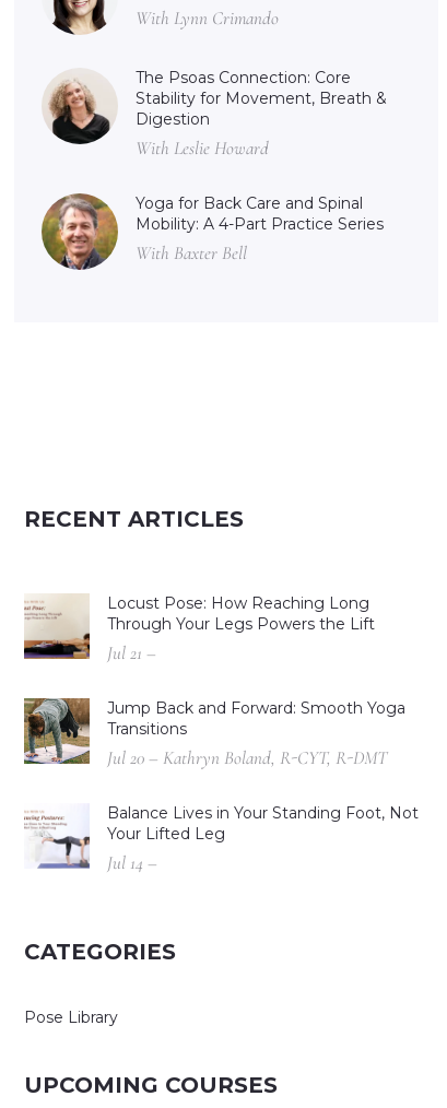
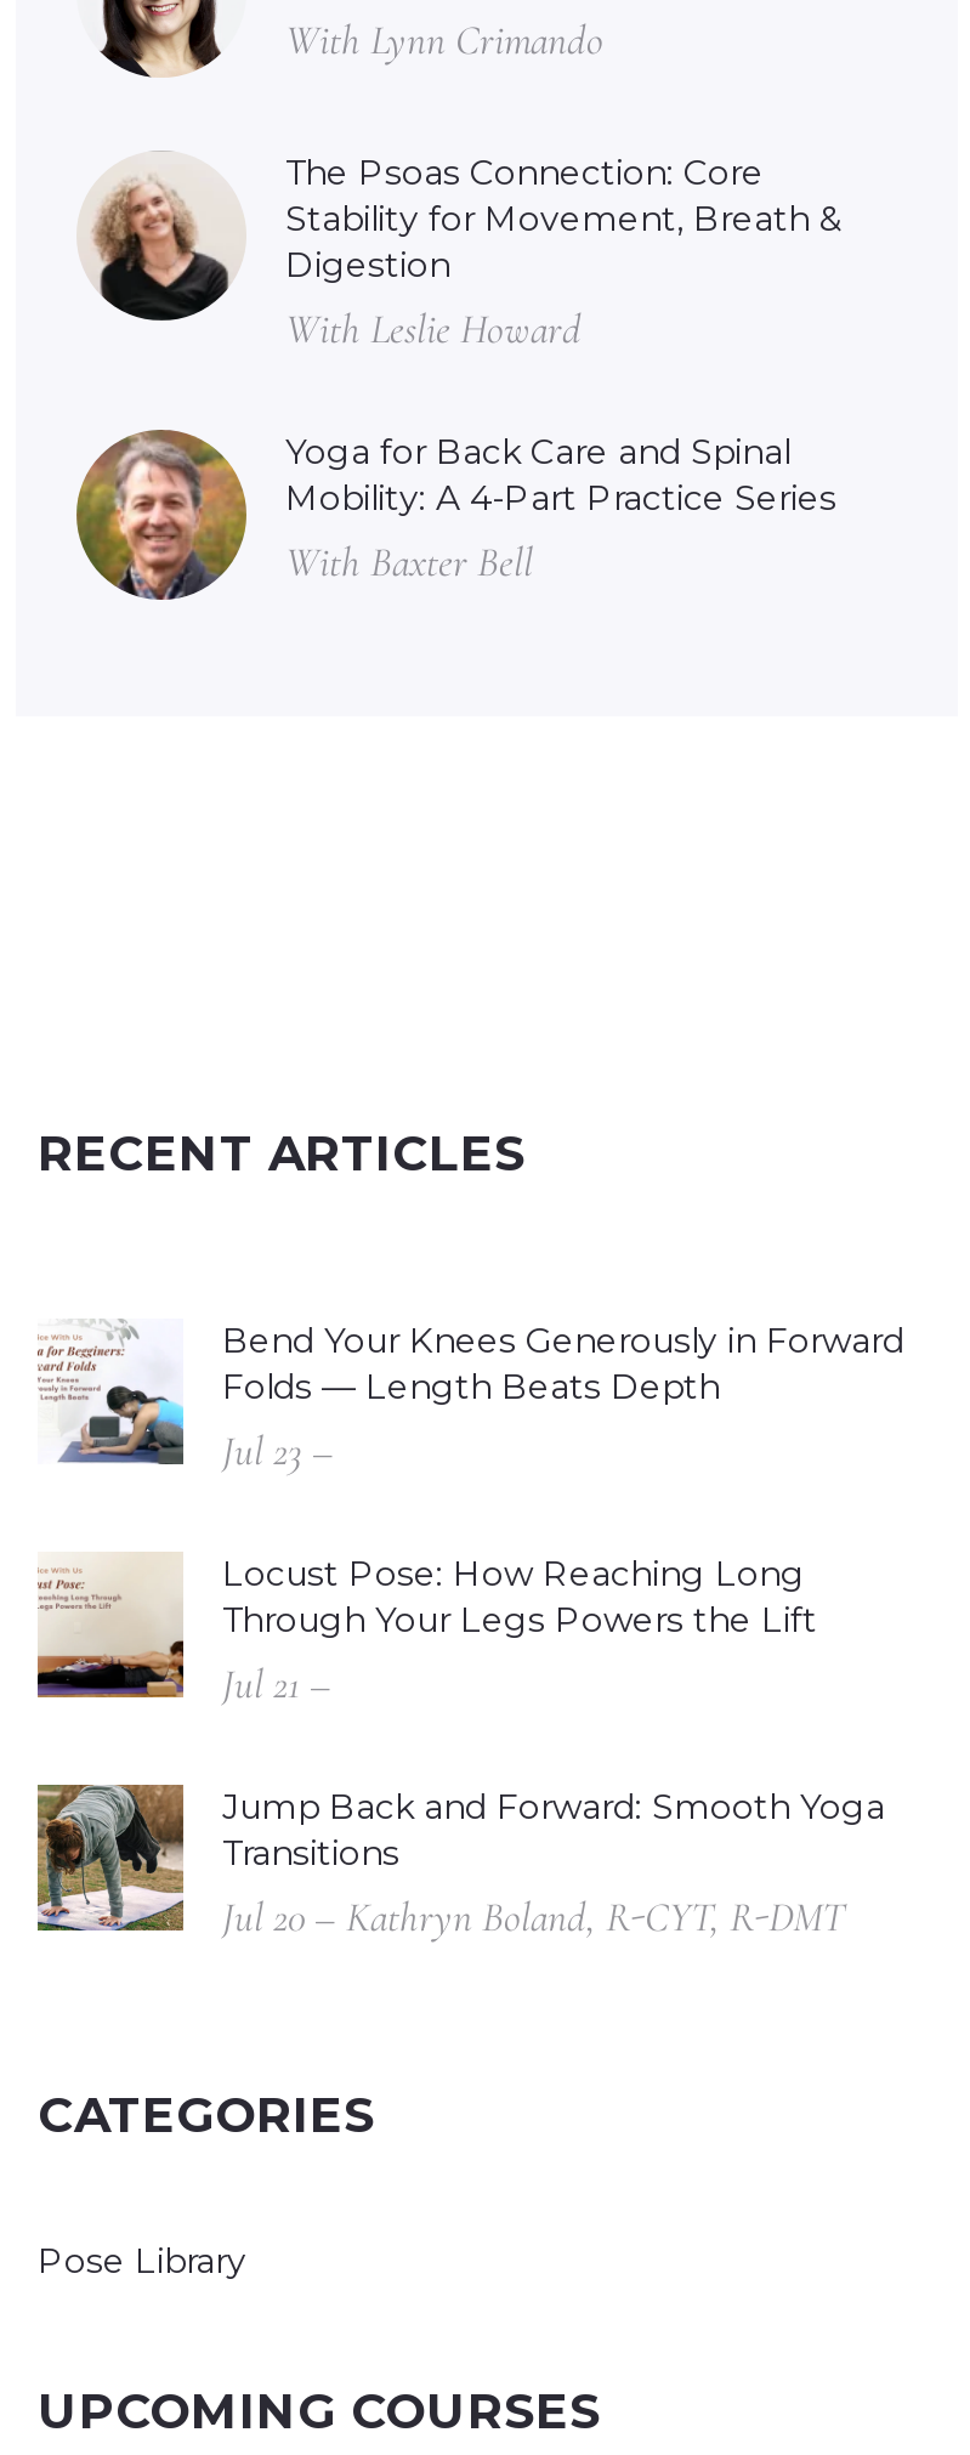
none -> [57,1318,904,1476] [image] | Bend Your Knees Generously in Forward | Folds — Length Beats Depth | Jul 23 –
moved [22,593,405,769] -> [33,1551,885,1942]: [image] | Locust Pose: How Reaching Long | Through Your Legs Powers the Lift | Jul 21 – | Jump Back and Forward: Smooth Yoga | Transitions | Jul 20 – Kathryn Boland, R-CYT, R-DMT
[24,803,419,874] [image] | Balance Lives in Your Standing Foot, Not | Your Lifted Leg | Jul 14 – -> none

